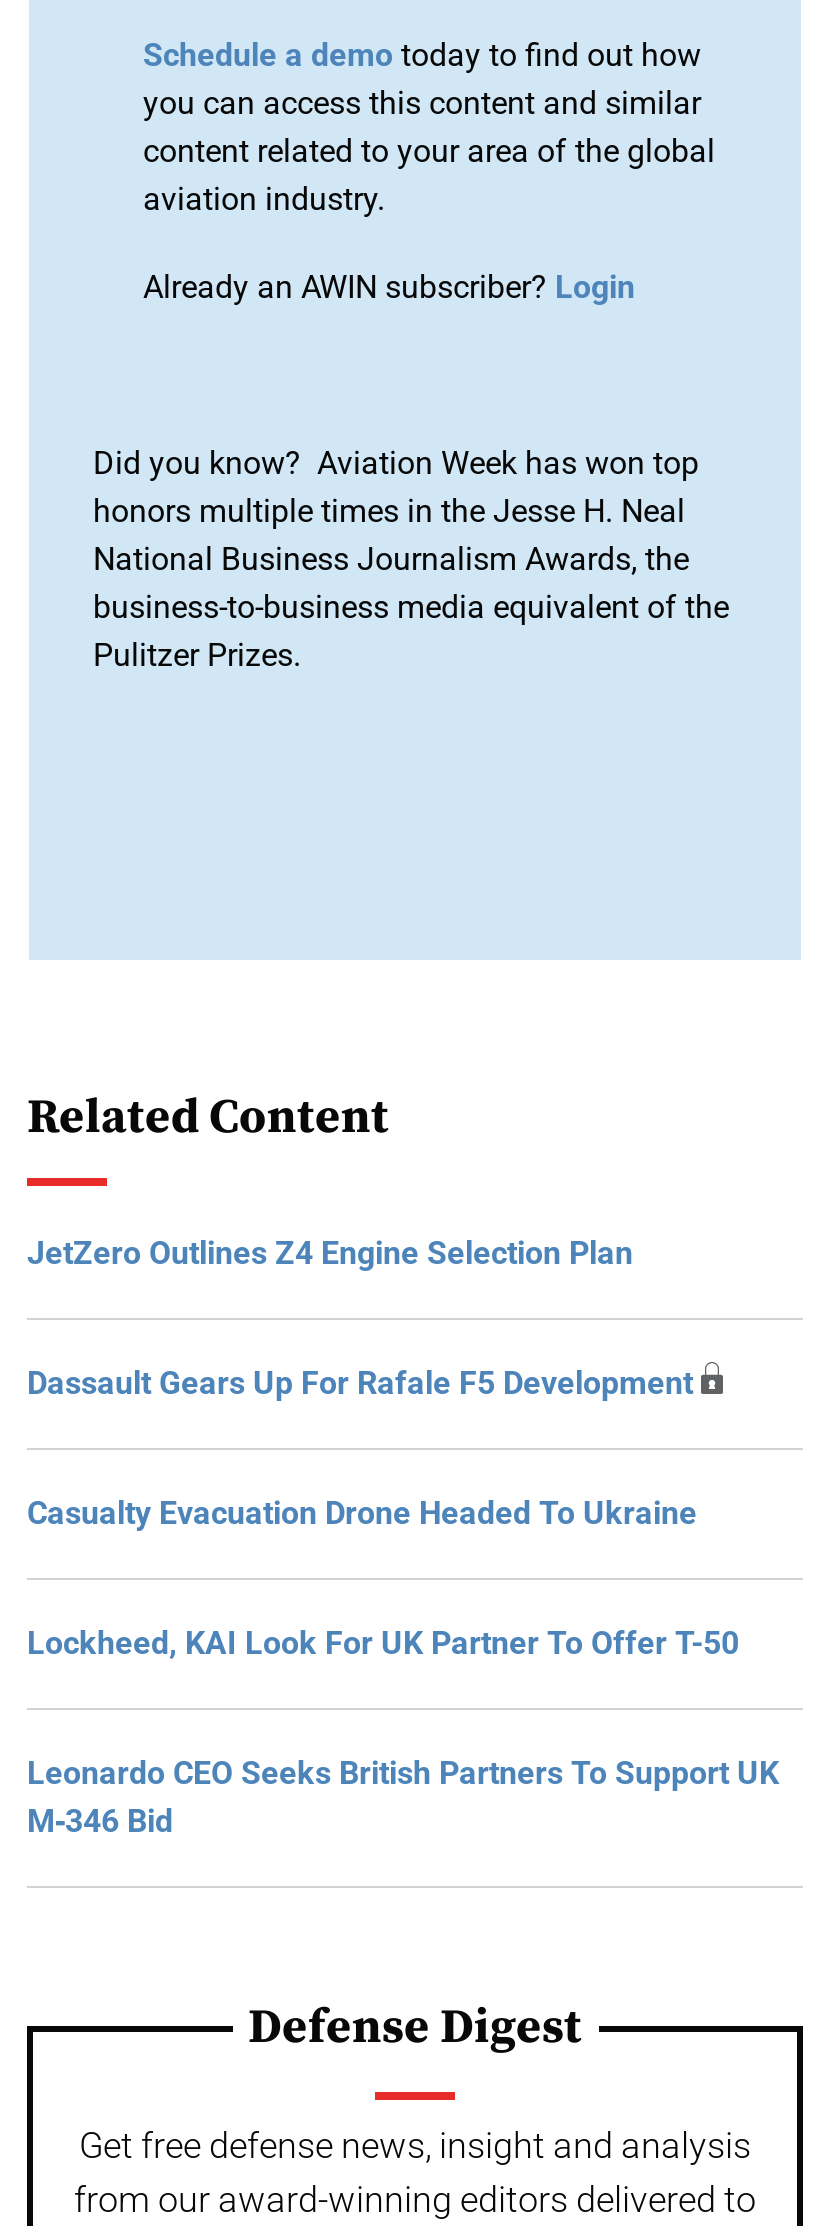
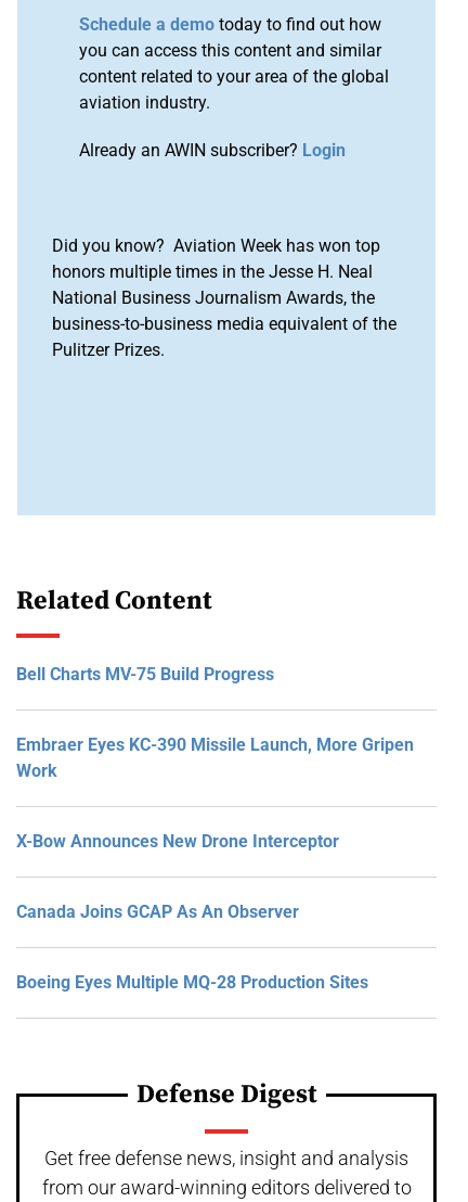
[27,1234,633,1272] JetZero Outlines Z4 Engine Selection Plan -> [16,664,274,685] Bell Charts MV-75 Build Progress
[27,1364,693,1402] Dassault Gears Up For Rafale F5 Development -> [16,734,414,781] Embraer Eyes KC-390 Missile Launch, More Gripen | Work
[27,1494,697,1532] Casualty Evacuation Drone Headed To Ukraine -> [16,831,339,852] X-Bow Announces New Drone Interceptor
[27,1624,739,1662] Lockheed, KAI Look For UK Partner To Offer T-50 -> [16,902,299,922] Canada Joins GCAP As An Observer
[27,1754,779,1840] Leonardo CEO Seeks British Partners To Support UK | M‑346 Bid -> [16,972,368,993] Boeing Eyes Multiple MQ-28 Production Sites

